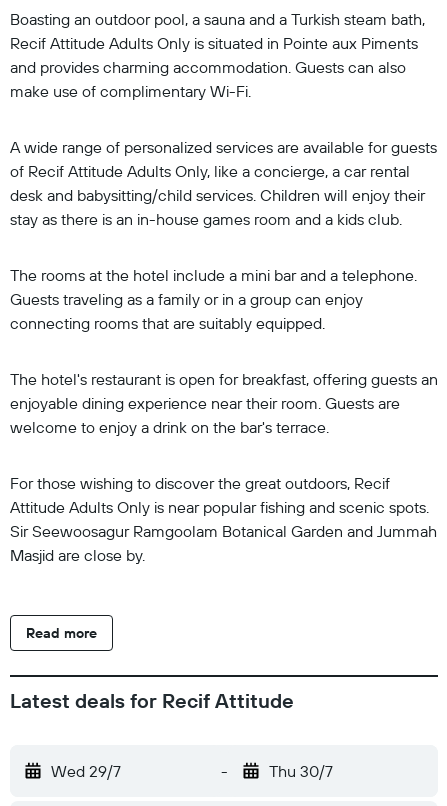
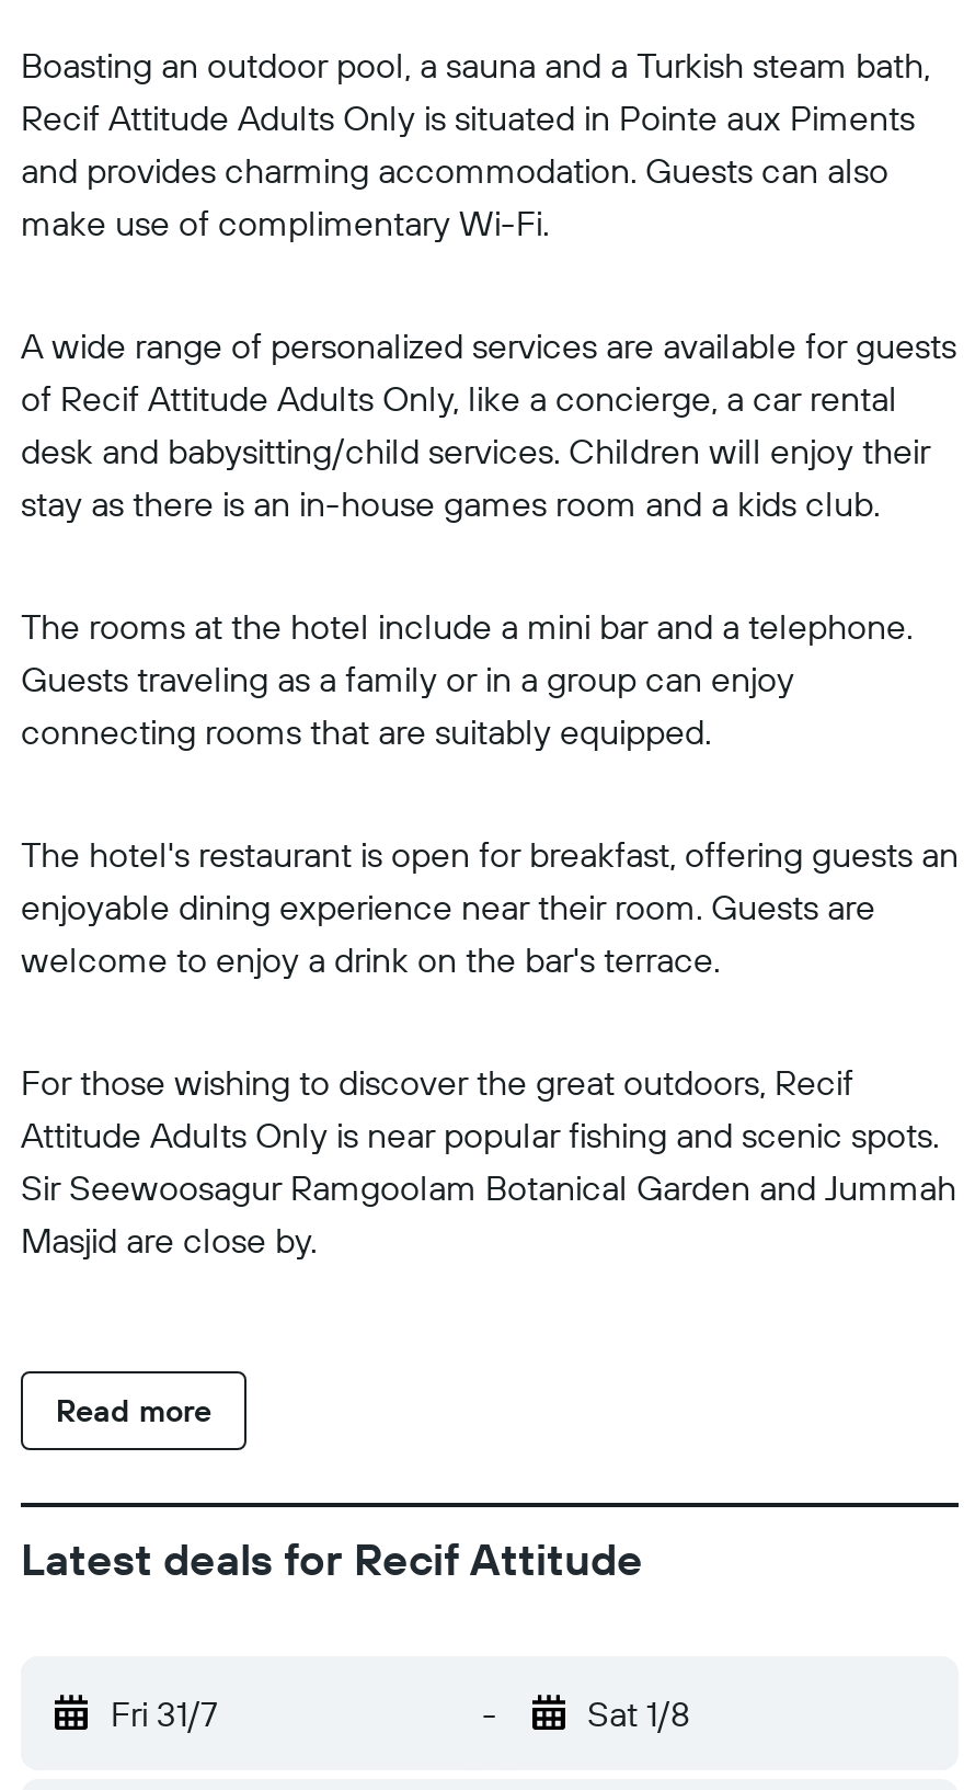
[51,761,121,781] Wed 29/7 -> [111,1691,218,1735] Fri 31/7
[268,761,332,781] Thu 30/7 -> [587,1691,690,1735] Sat 1/8

